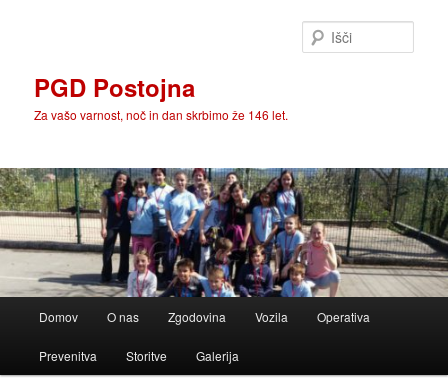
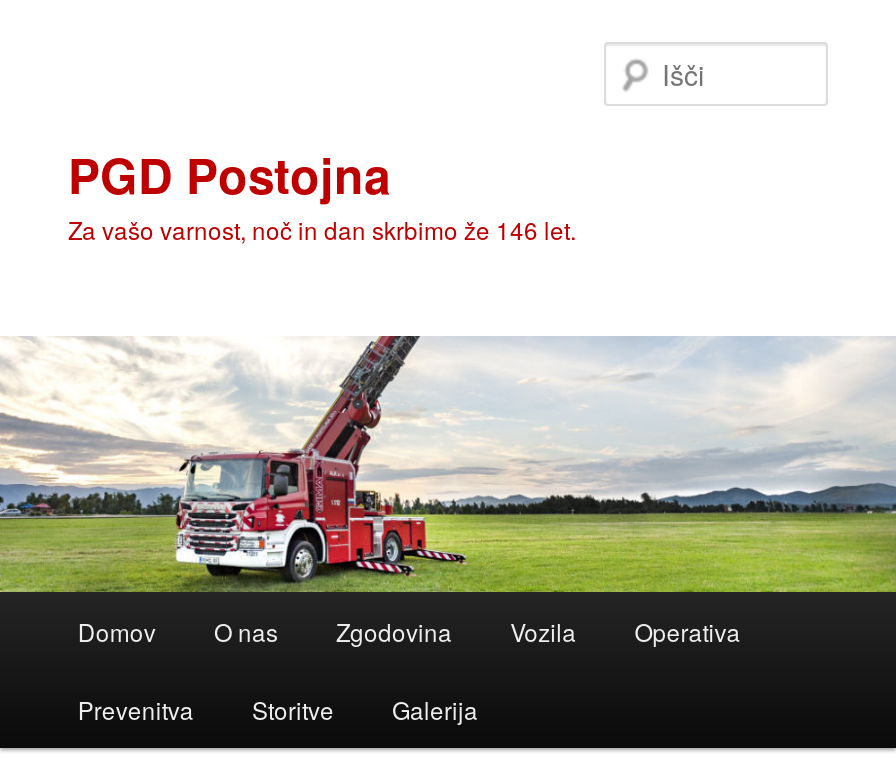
[3,167,445,298] [image] -> [6,336,890,594] [image]

